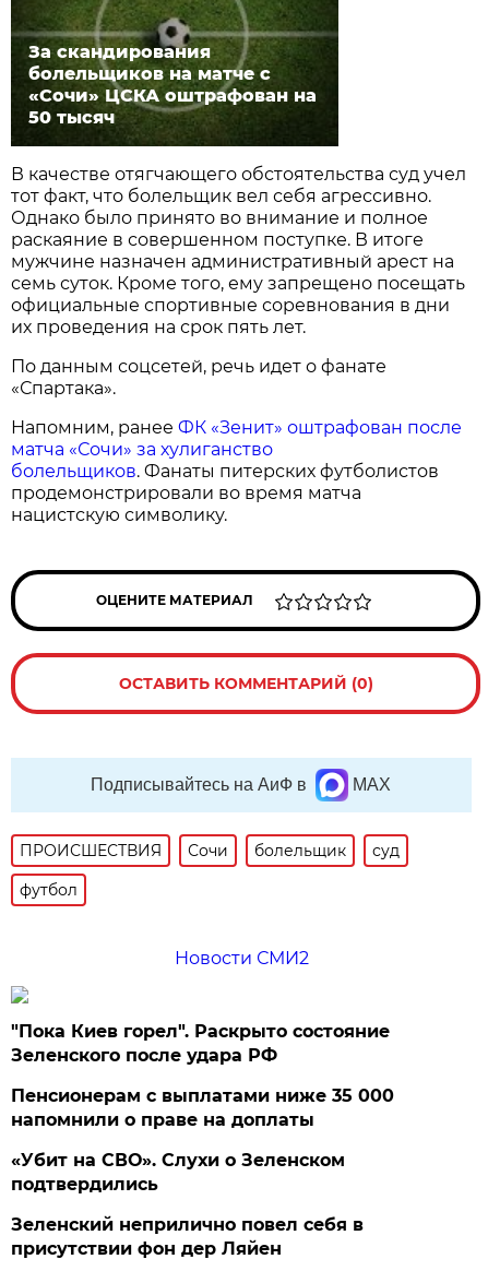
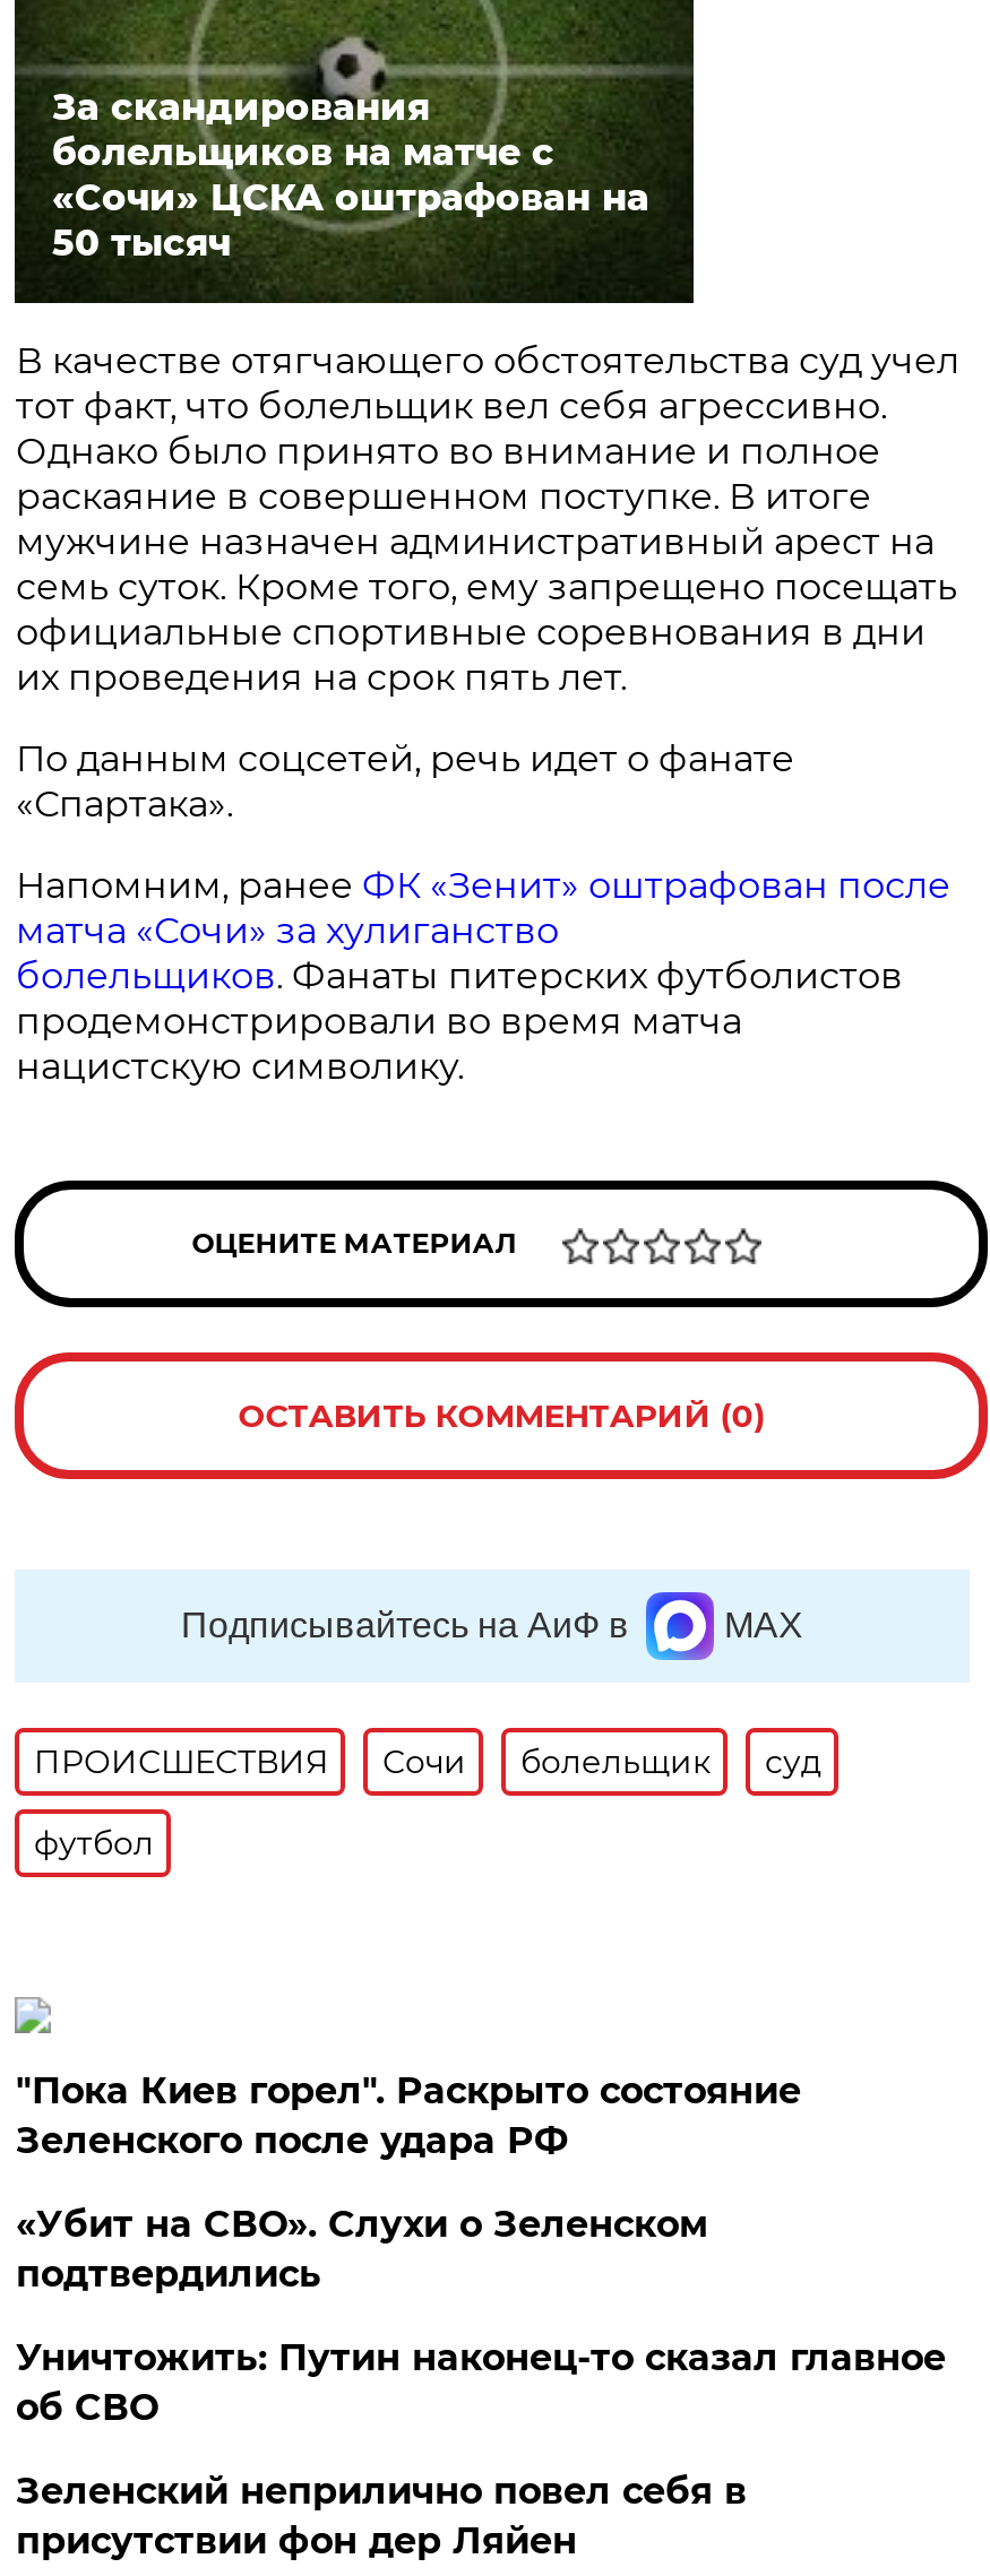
[174,948,309,969] Новости СМИ2 -> none
[11,1085,395,1130] Пенсионерам с выплатами ниже 35 000 | напомнили о праве на доплаты -> none
moved [11,1150,345,1195] -> [16,2203,708,2296]: «Убит на СВО». Слухи о Зеленском | подтвердились
none -> [16,2336,946,2429] Уничтожить: Путин наконец-то сказал главное | об СВО

